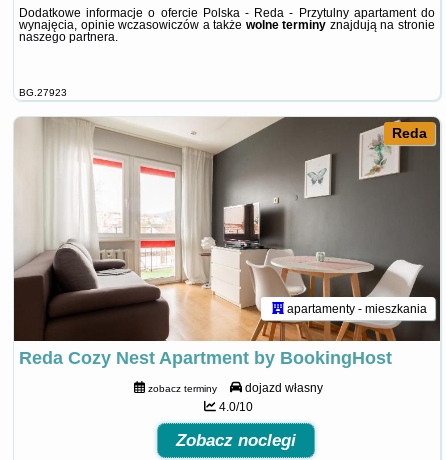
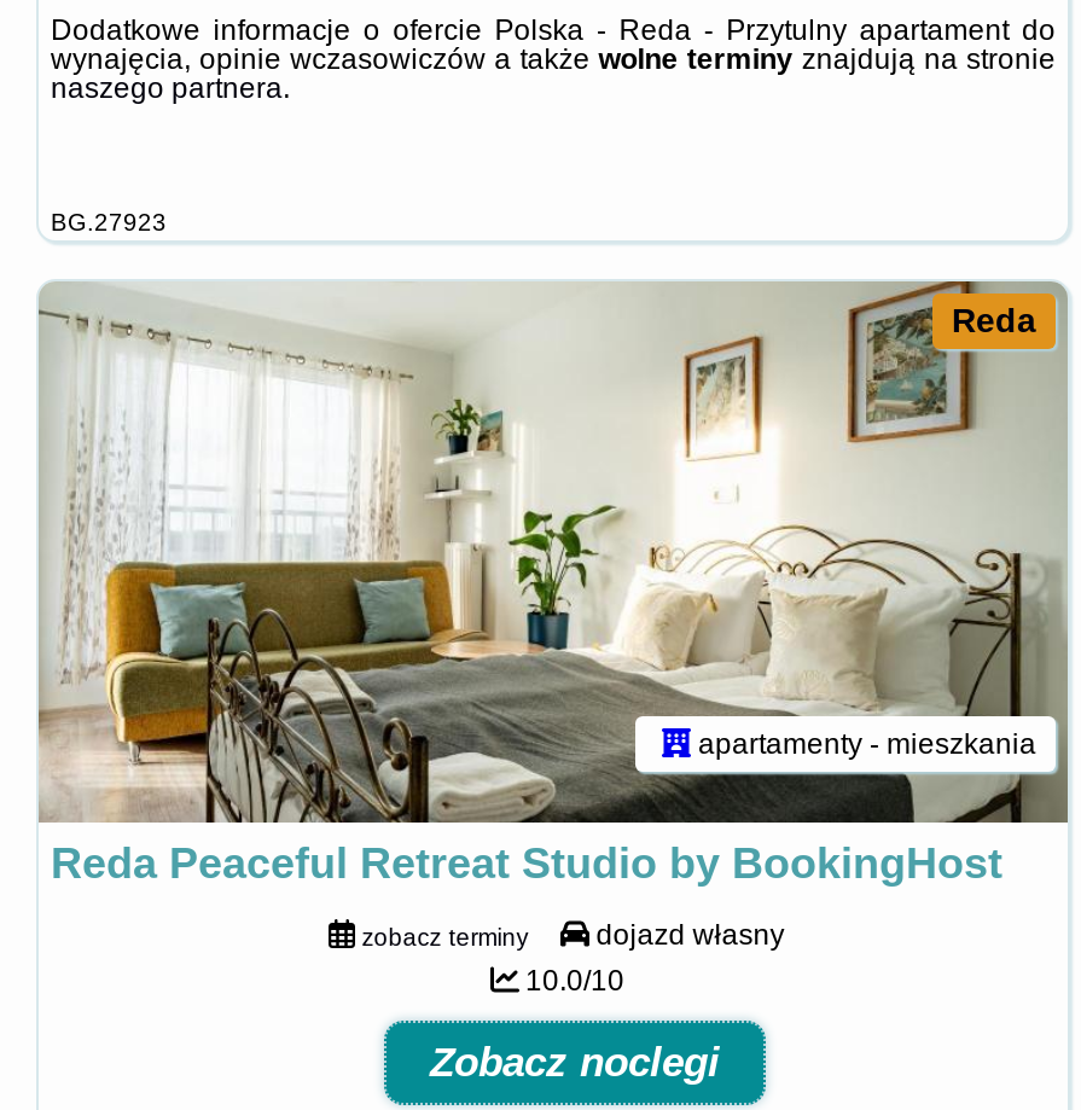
[13,117,440,368] [image] | Reda Cozy Nest Apartment by BookingHost -> [36,281,1070,889] [image] | Reda Peaceful Retreat Studio by BookingHost
[216,399,253,413] 4.0/10 -> [518,964,624,997] 10.0/10

